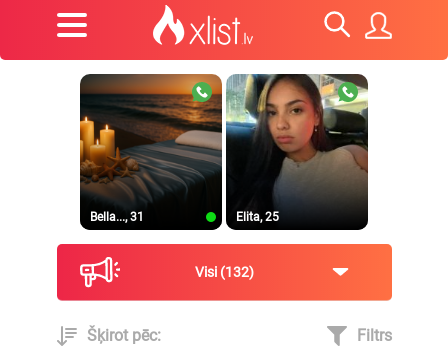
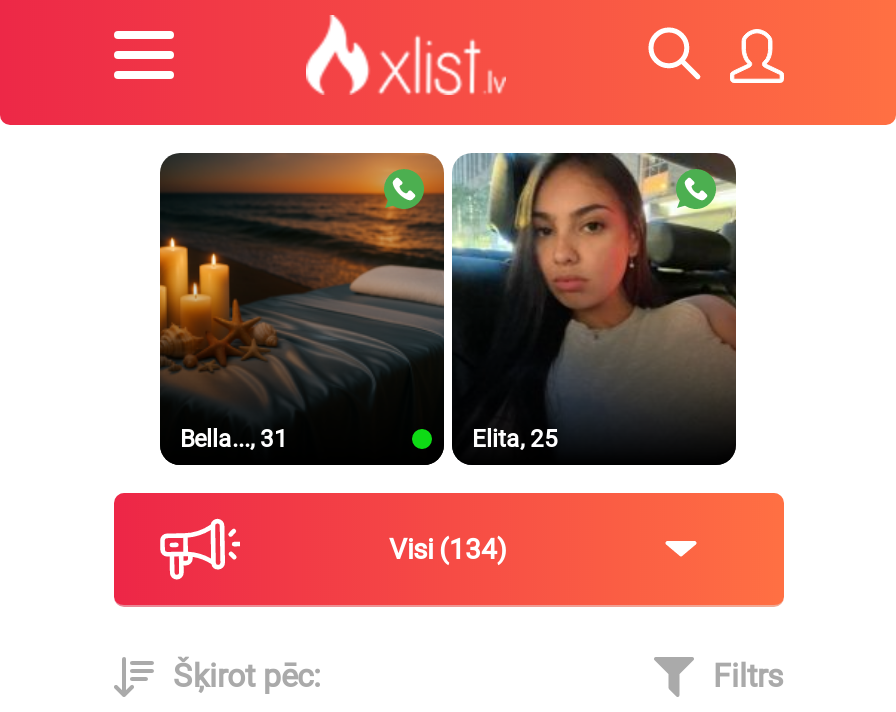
[194,264,248,280] Visi 132 -> [389,533,497,565] Visi 134

